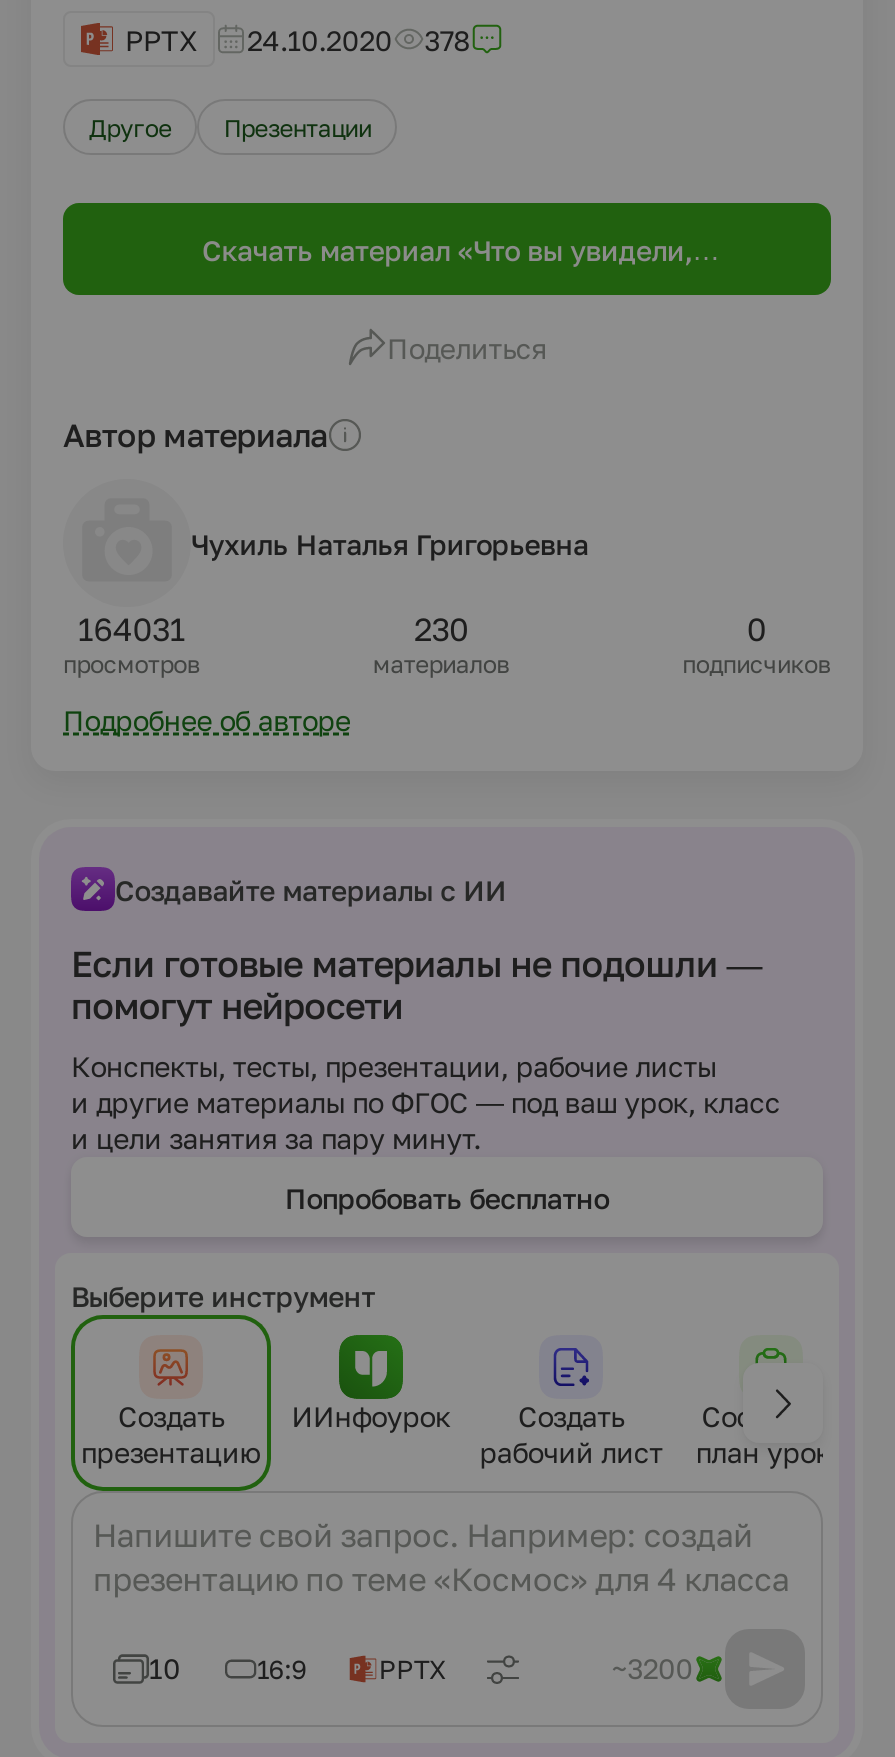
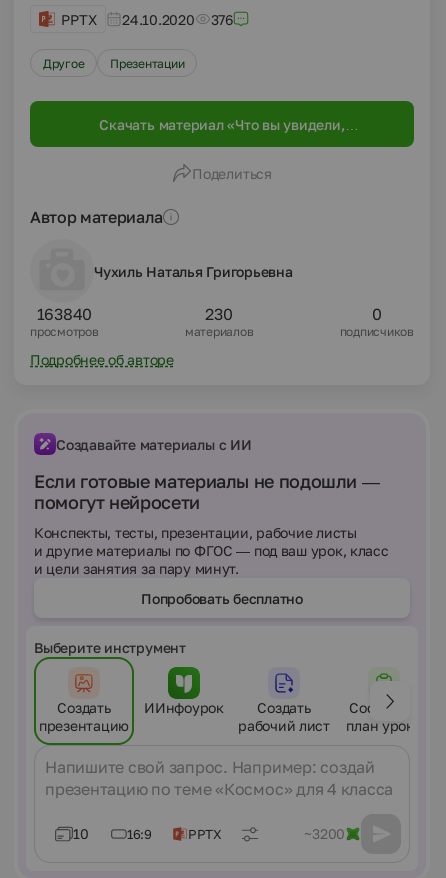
[125,22,471,56] PPTX 24.10.2020 378 -> [61,10,233,27] PPTX 24.10.2020 376
[78,609,185,649] 164031 -> [36,304,92,324] 163840

